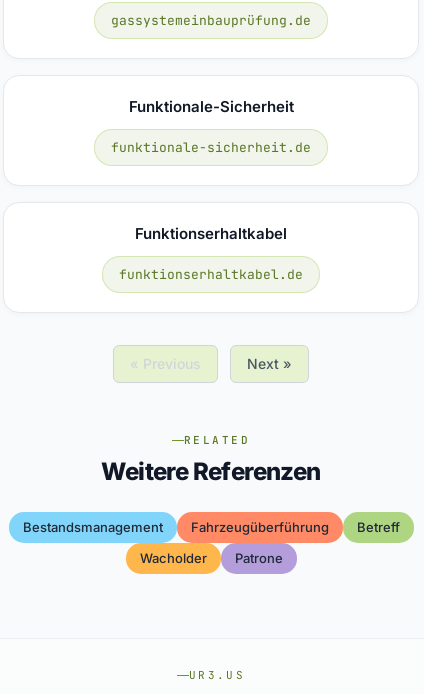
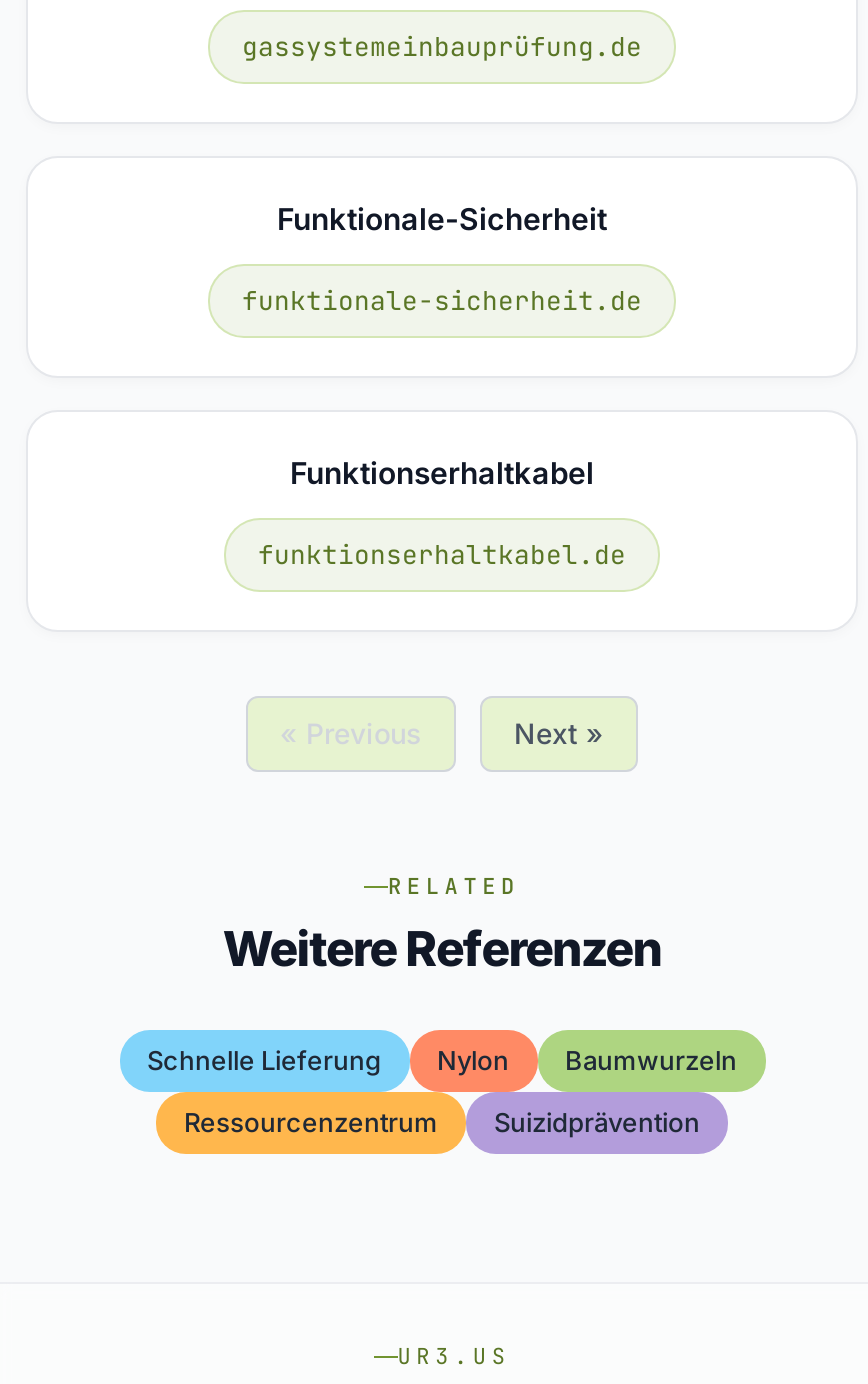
[22,519,399,535] Bestandsmanagement | Fahrzeugüberführung | Betreff -> [147,1044,737,1076] Schnelle Lieferung | Nylon | Baumwurzeln
[139,550,282,566] Wacholder | Patrone -> [184,1106,700,1138] Ressourcenzentrum | Suizidprävention

